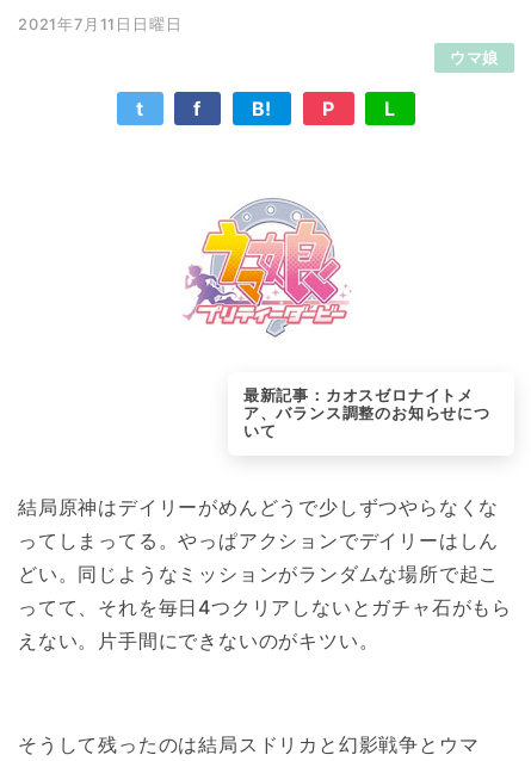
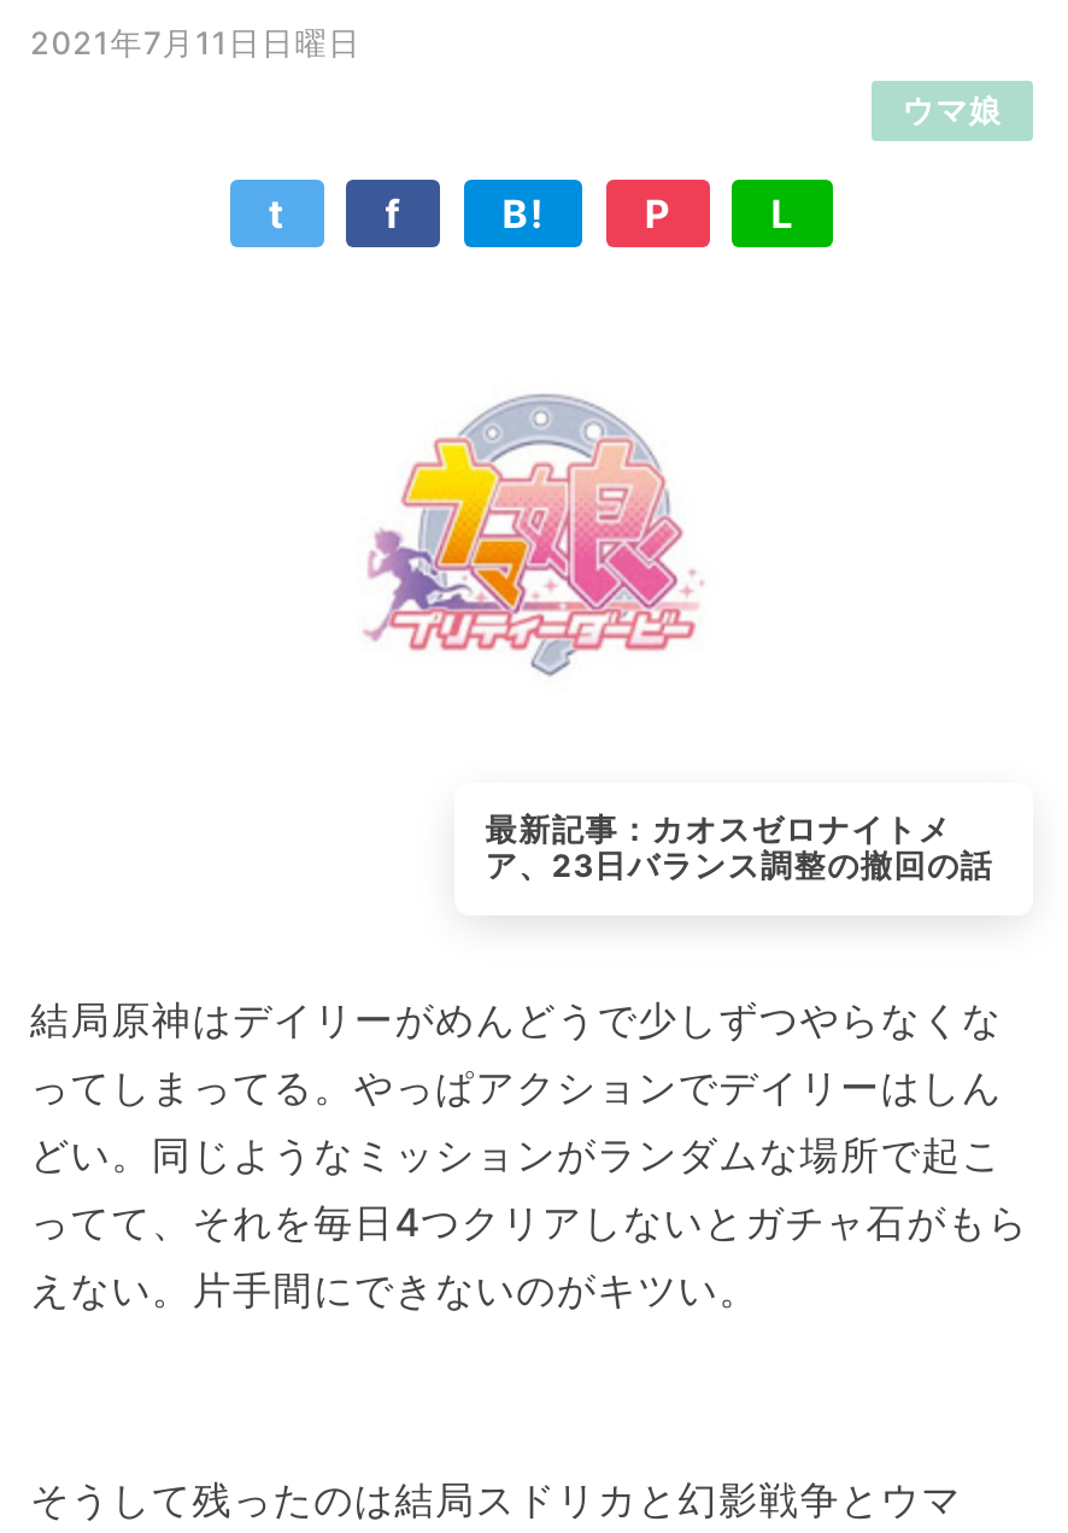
[243,405,490,441] ア、バランス調整のお知らせにつ | いて -> [485,849,994,885] ア、23日バランス調整の撤回の話

